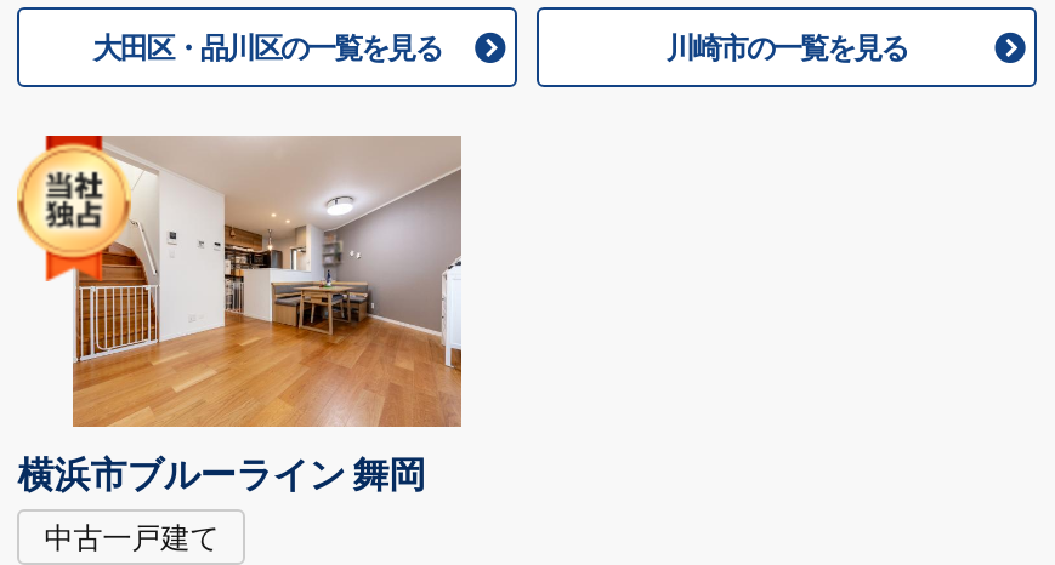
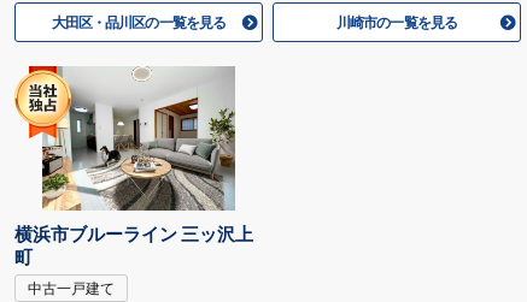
[18,136,464,498] [image] | 横浜市ブルーライン 舞岡 -> [15,67,254,269] [image] | 横浜市ブルーライン 三ッ沢上 | 町

